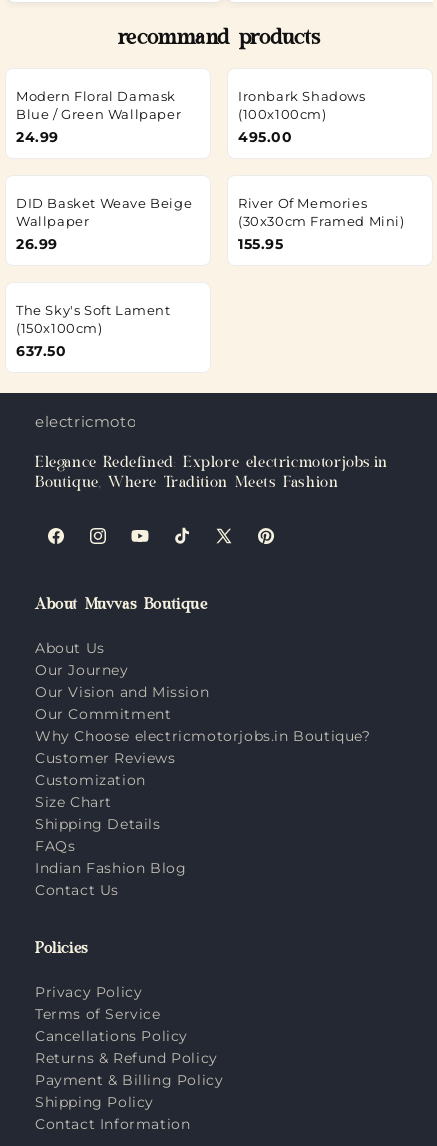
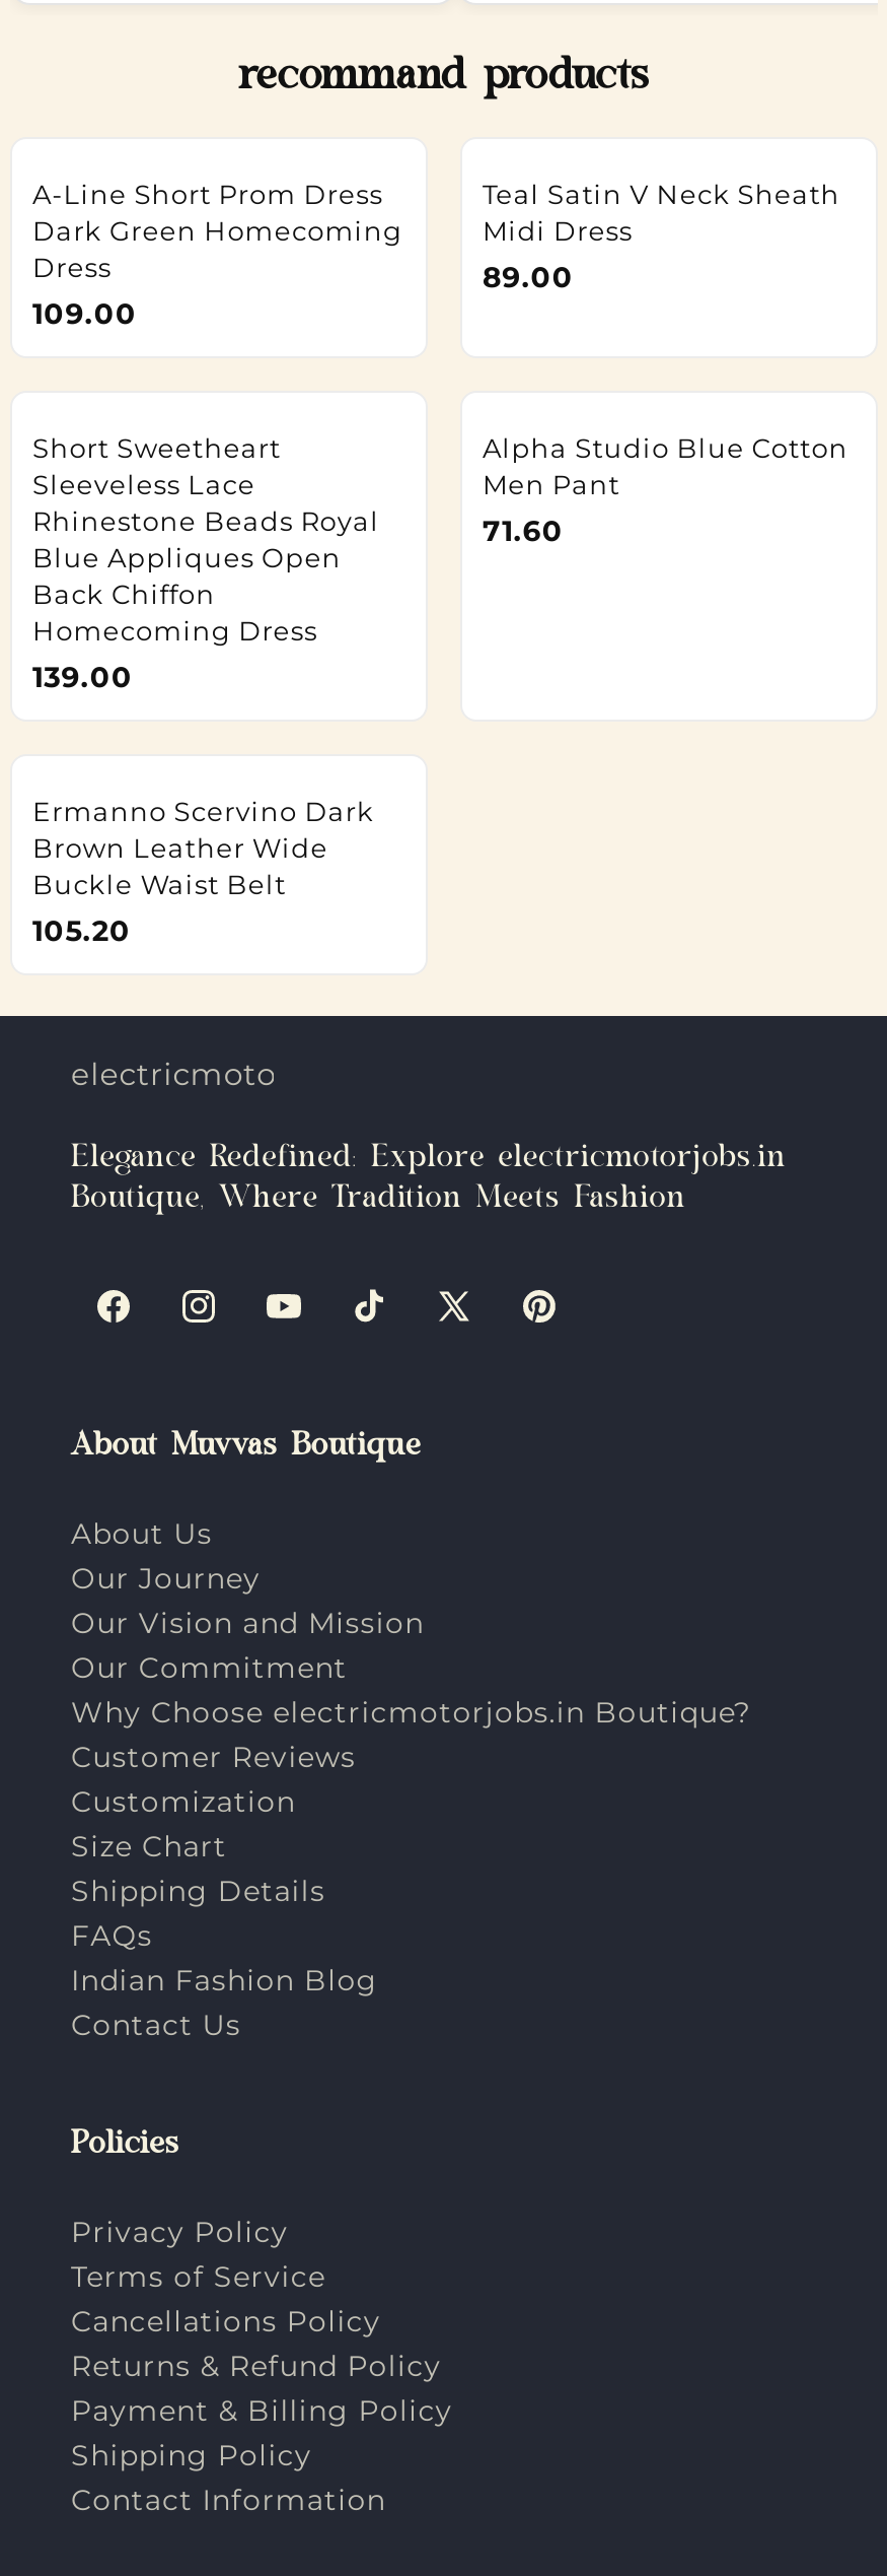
[16,87,181,145] Modern Floral Damask | Blue / Green Wallpaper | 24.99 -> [32,178,403,332] A-Line Short Prom Dress | Dark Green Homecoming | Dress | 109.00
[238,87,366,145] Ironbark Shadows | (100x100cm) | 495.00 -> [483,178,840,295] Teal Satin V Neck Sheath | Midi Dress | 89.00
[16,194,192,252] DID Basket Weave Beige | Wallpaper | 26.99 -> [32,431,380,695] Short Sweetheart | Sleeveless Lace | Rhinestone Beads Royal | Blue Appliques Open | Back Chiffon | Homecoming Dress | 139.00
[238,194,405,252] River Of Memories | (30x30cm Framed Mini) | 155.95 -> [483,431,848,549] Alpha Studio Blue Cotton | Men Pant | 71.60
[16,301,171,359] The Sky's Soft Lament | (150x100cm) | 637.50 -> [32,795,374,949] Ermanno Scervino Dark | Brown Leather Wide | Buckle Waist Belt | 105.20

